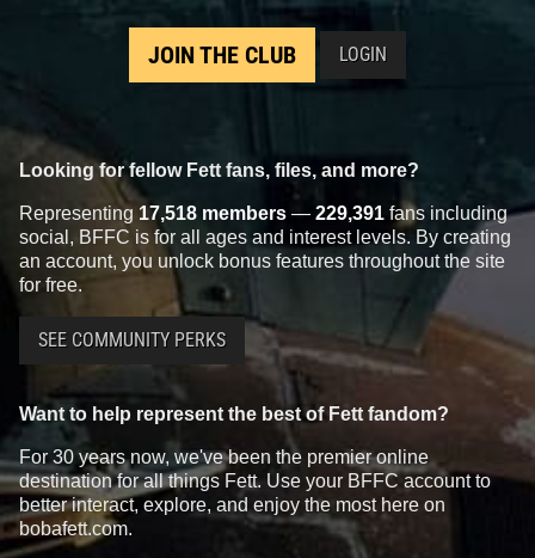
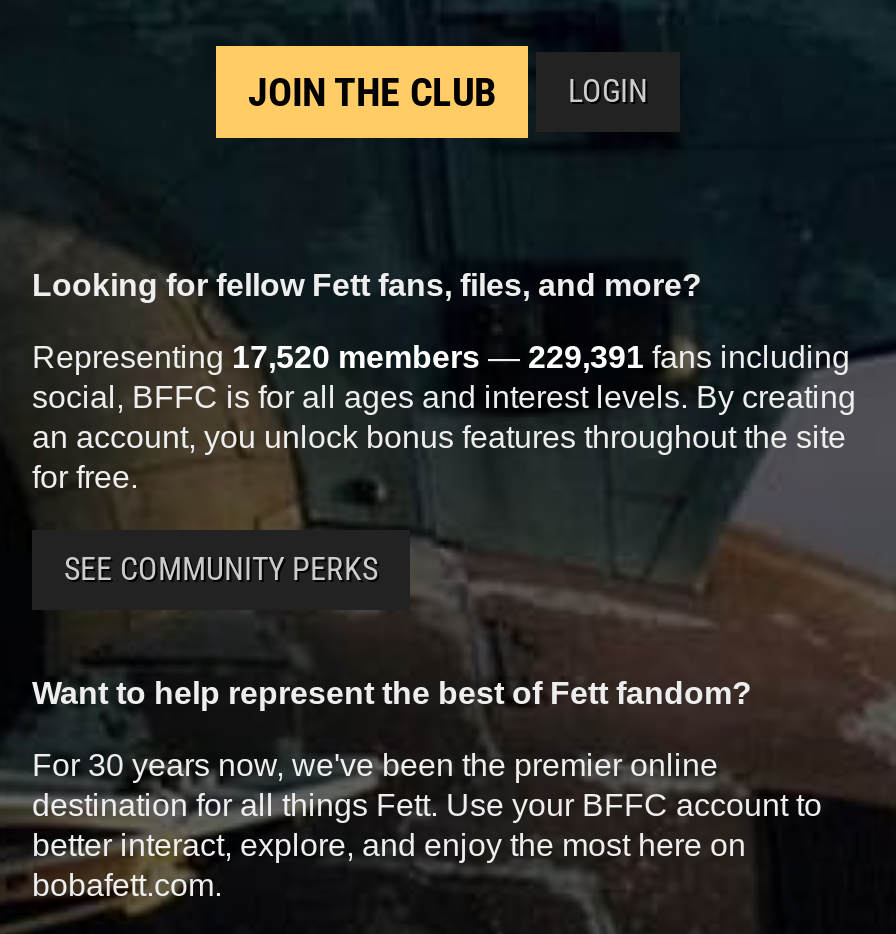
[19,203,508,223] Representing 17,518 members — 229,391 fans including -> [32,339,850,373] Representing 17,520 members — 229,391 fans including

